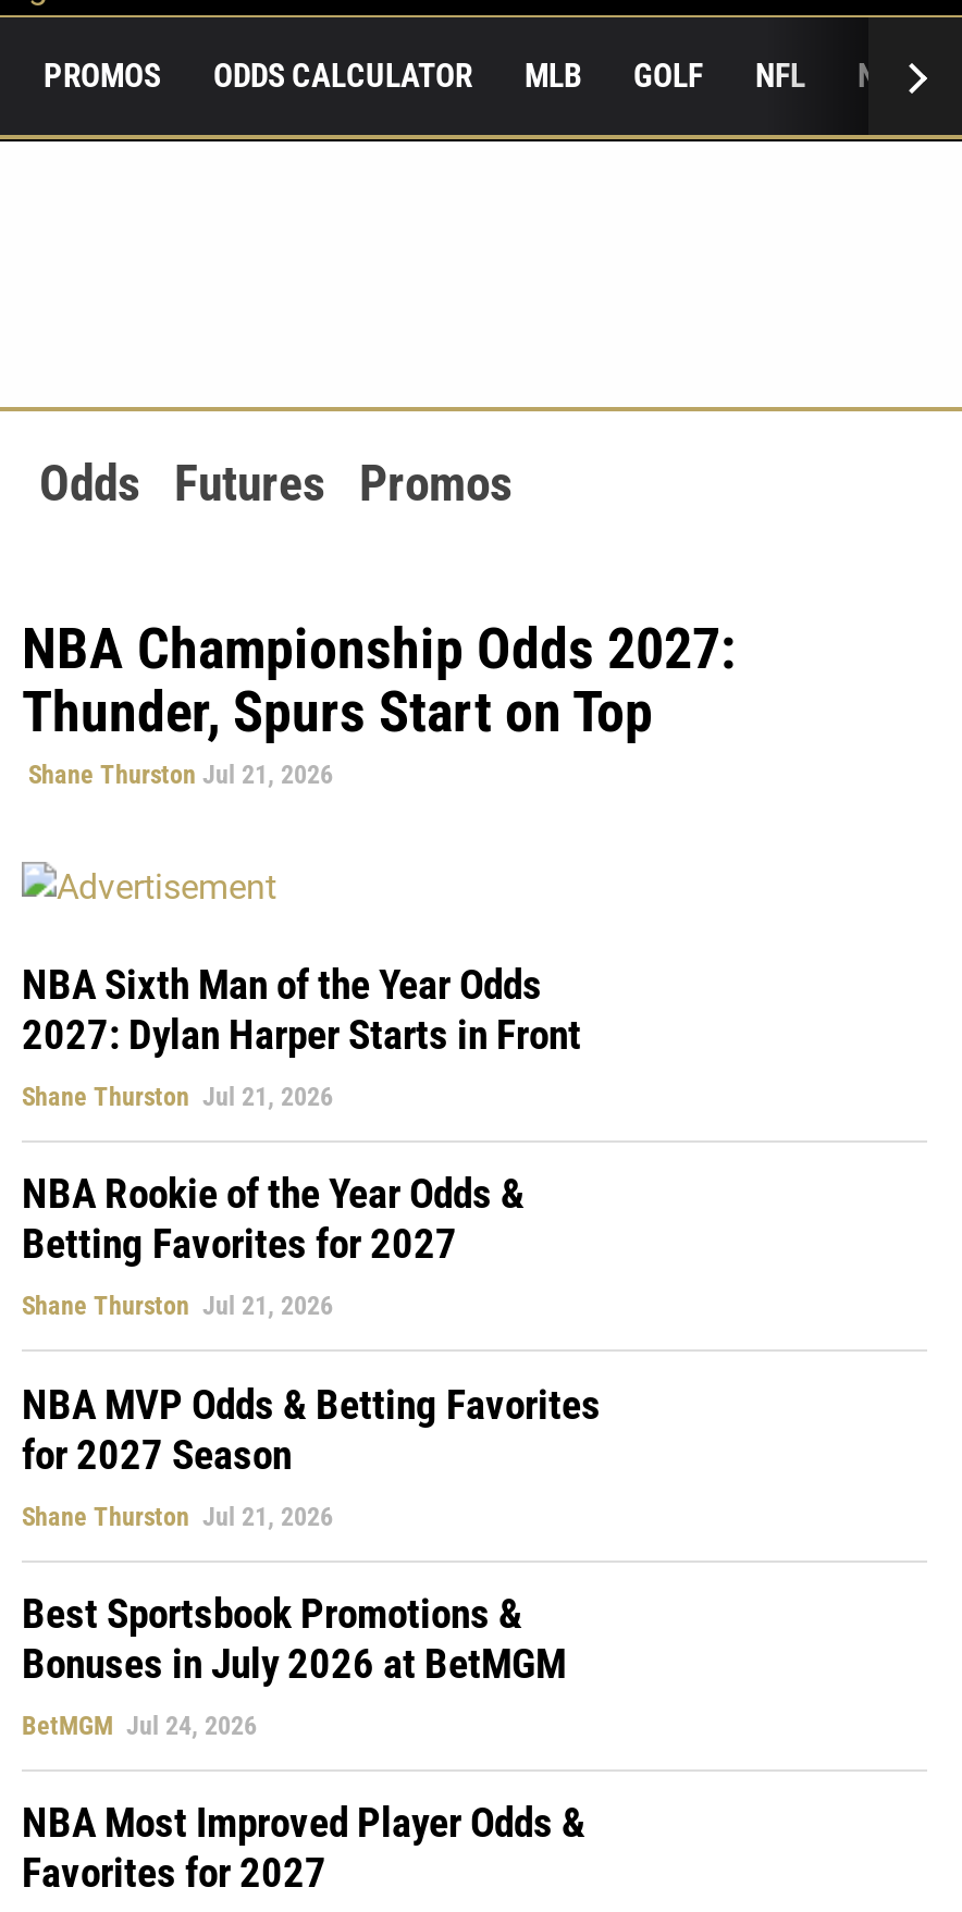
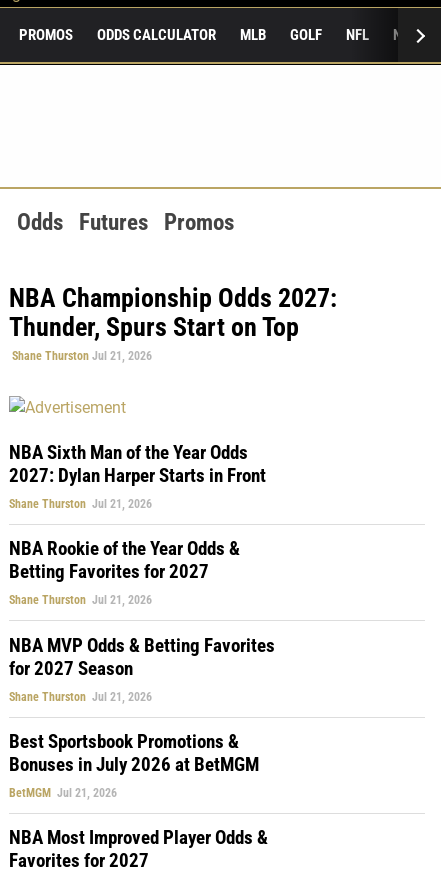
[22,1710,257,1741] BetMGM Jul 24, 2026 -> [9,786,117,800] BetMGM Jul 21, 2026

